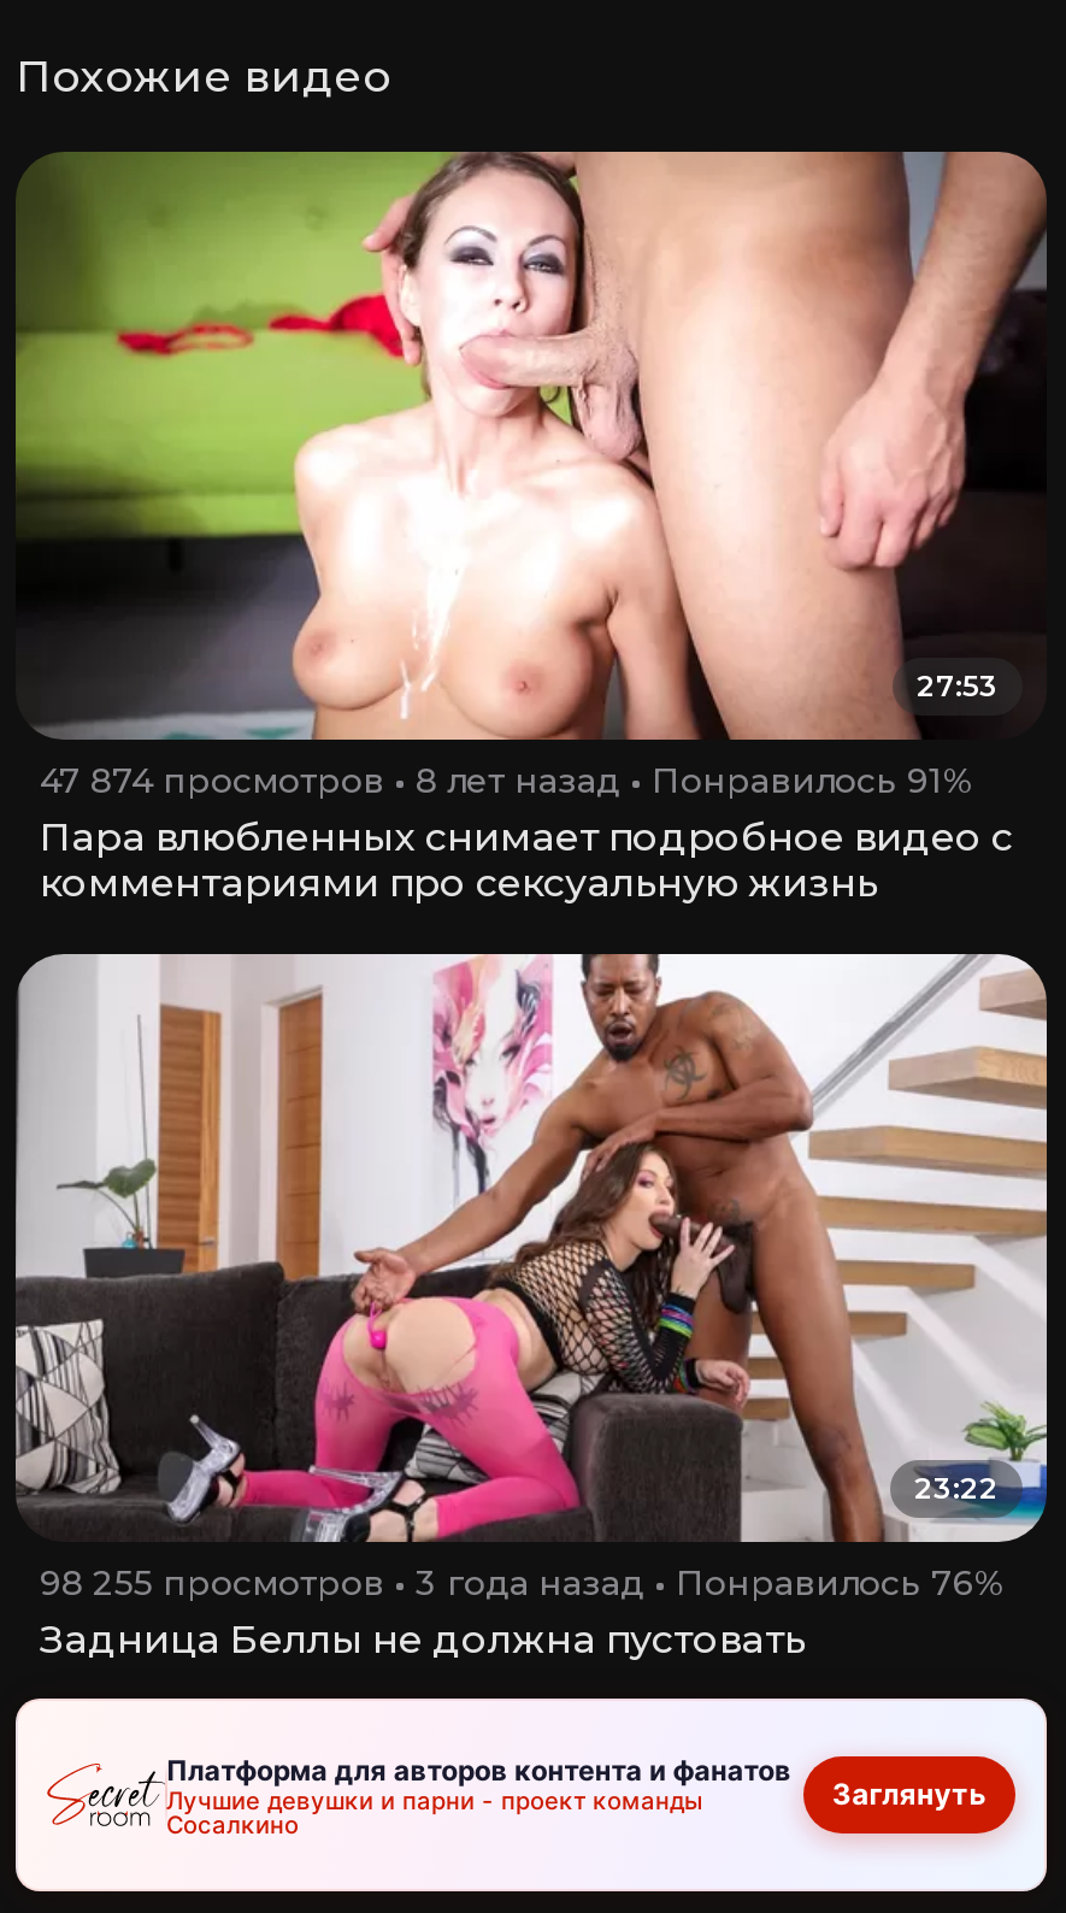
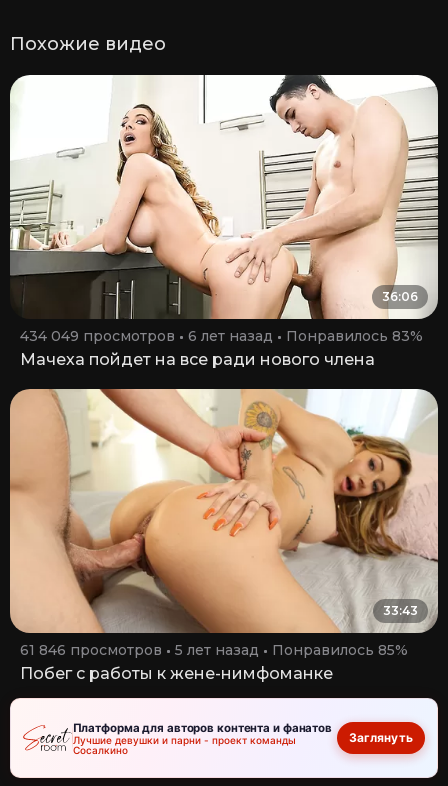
[16,149,1047,740] [image] | 27:53 -> [9,74,439,319] [image] | 36:06
[40,758,1013,905] 47 874 просмотров | 8 лет назад | Понравилось 91% | Пара влюбленных снимает подробное видео с | комментариями про сексуальную жизнь -> [20,327,423,369] 434 049 просмотров | 6 лет назад | Понравилось 83% | Мачеха пойдет на все ради нового члена
[16,952,1049,1532] [image] | 23:22 -> [9,389,439,634] [image] | 33:43
[40,1561,1006,1663] 98 255 просмотров | 3 года назад | Понравилось 76% | Задница Беллы не должна пустовать -> [20,641,408,683] 61 846 просмотров | 5 лет назад | Понравилось 85% | Побег с работы к жене-нимфоманке

